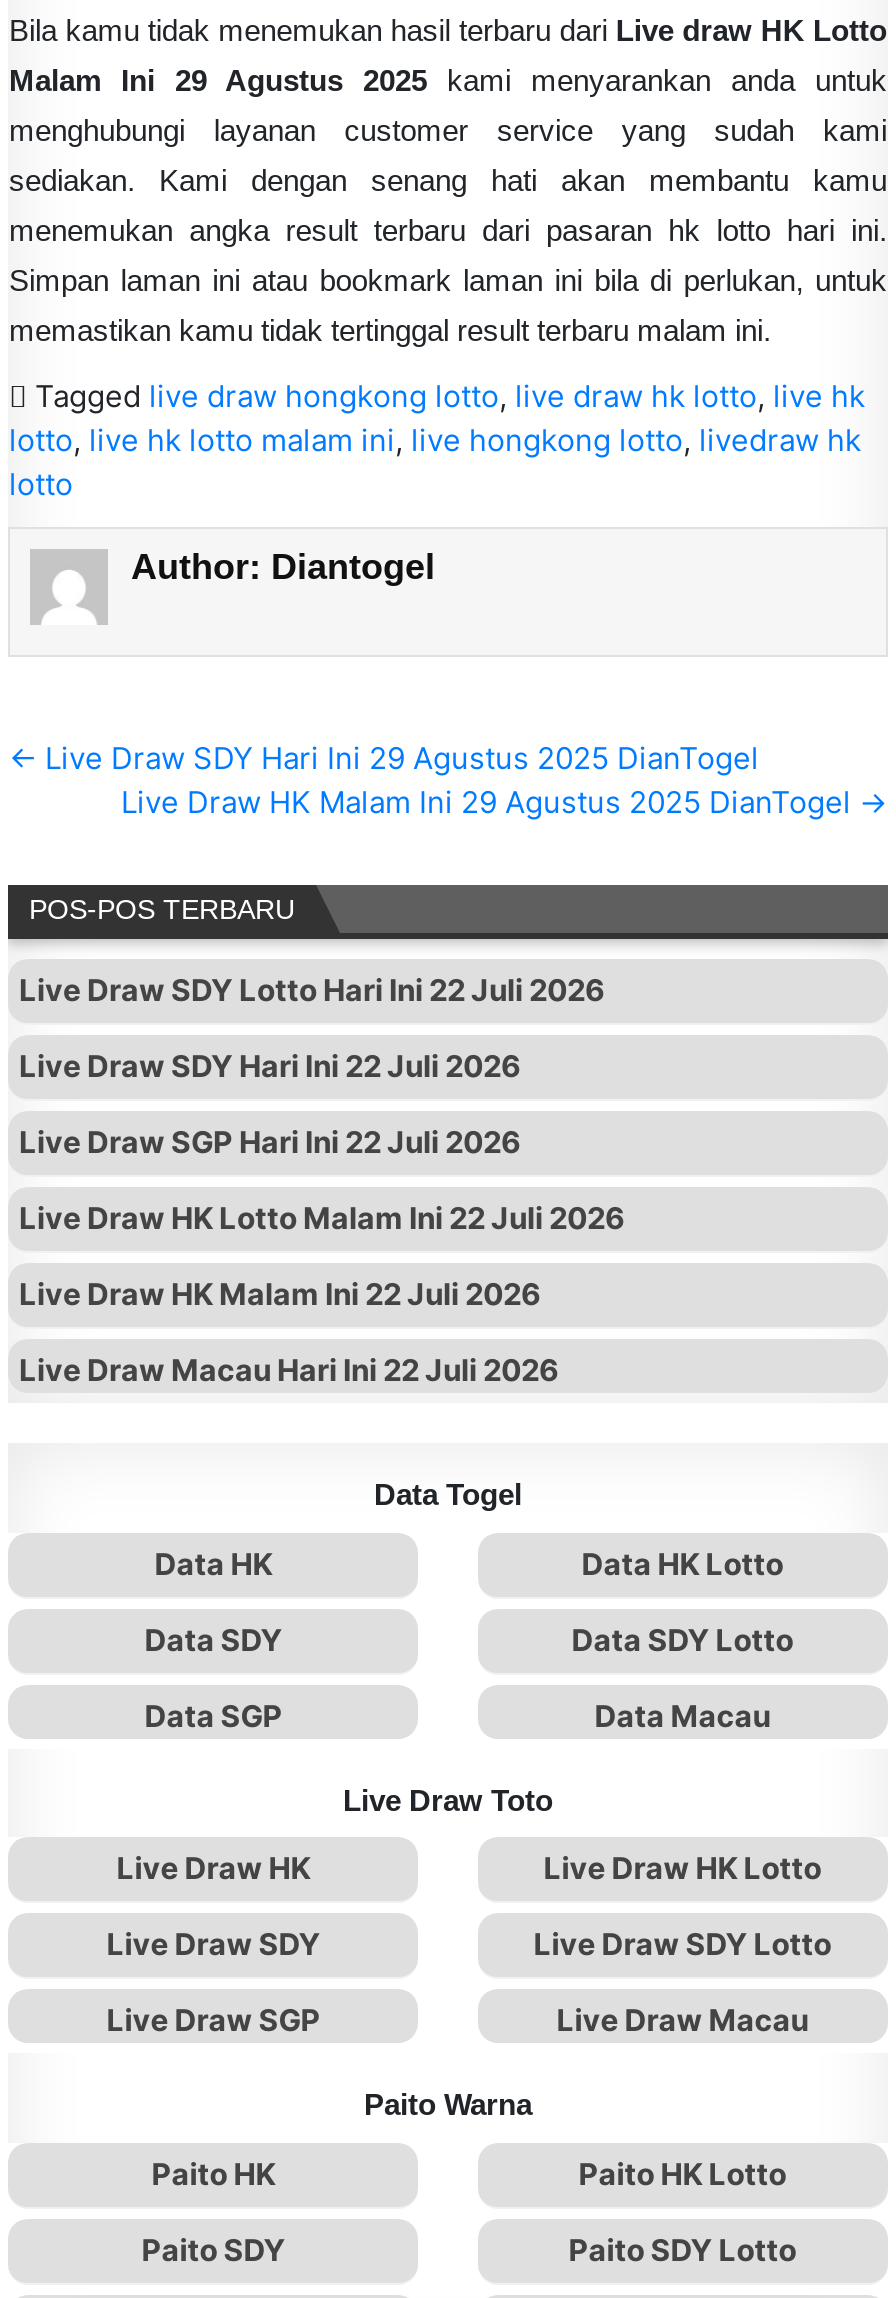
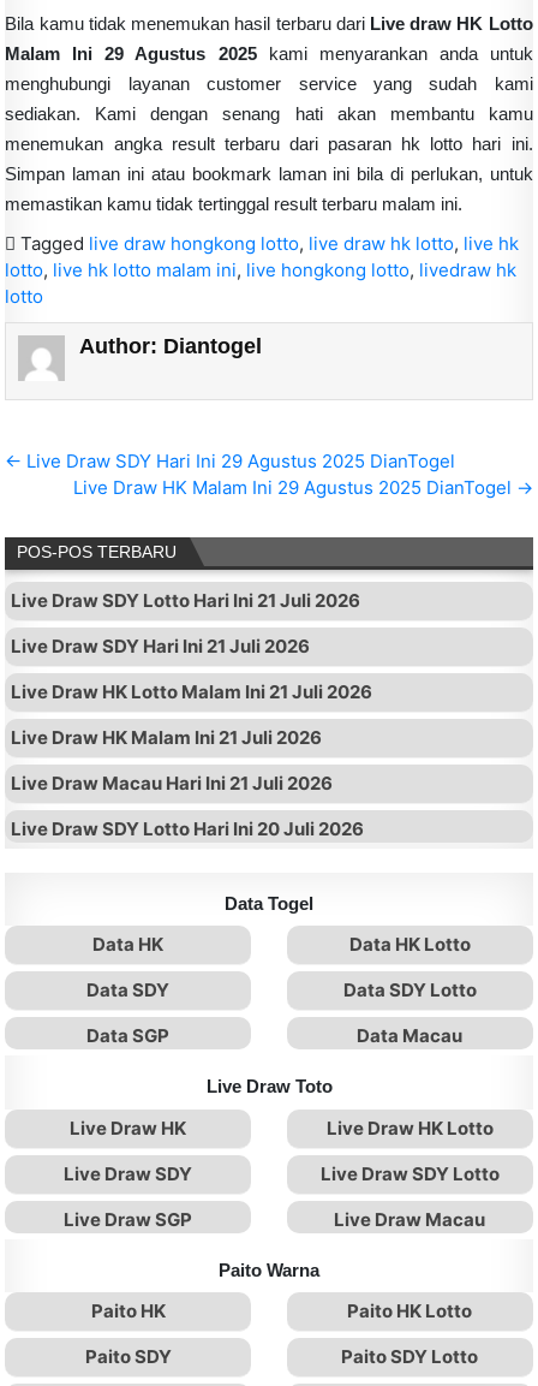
[19,971,605,1009] Live Draw SDY Lotto Hari Ini 22 Juli 2026 -> [11,588,361,611] Live Draw SDY Lotto Hari Ini 21 Juli 2026
[19,1047,521,1085] Live Draw SDY Hari Ini 22 Juli 2026 -> [11,634,310,657] Live Draw SDY Hari Ini 21 Juli 2026
[19,1123,521,1161] Live Draw SGP Hari Ini 22 Juli 2026 -> [11,680,373,703] Live Draw HK Lotto Malam Ini 21 Juli 2026
[19,1199,625,1237] Live Draw HK Lotto Malam Ini 22 Juli 2026 -> [11,725,322,748] Live Draw HK Malam Ini 21 Juli 2026
[19,1275,541,1313] Live Draw HK Malam Ini 22 Juli 2026 -> [11,771,333,794] Live Draw Macau Hari Ini 21 Juli 2026
[19,1351,559,1389] Live Draw Macau Hari Ini 22 Juli 2026 -> [11,817,364,840] Live Draw SDY Lotto Hari Ini 20 Juli 2026

